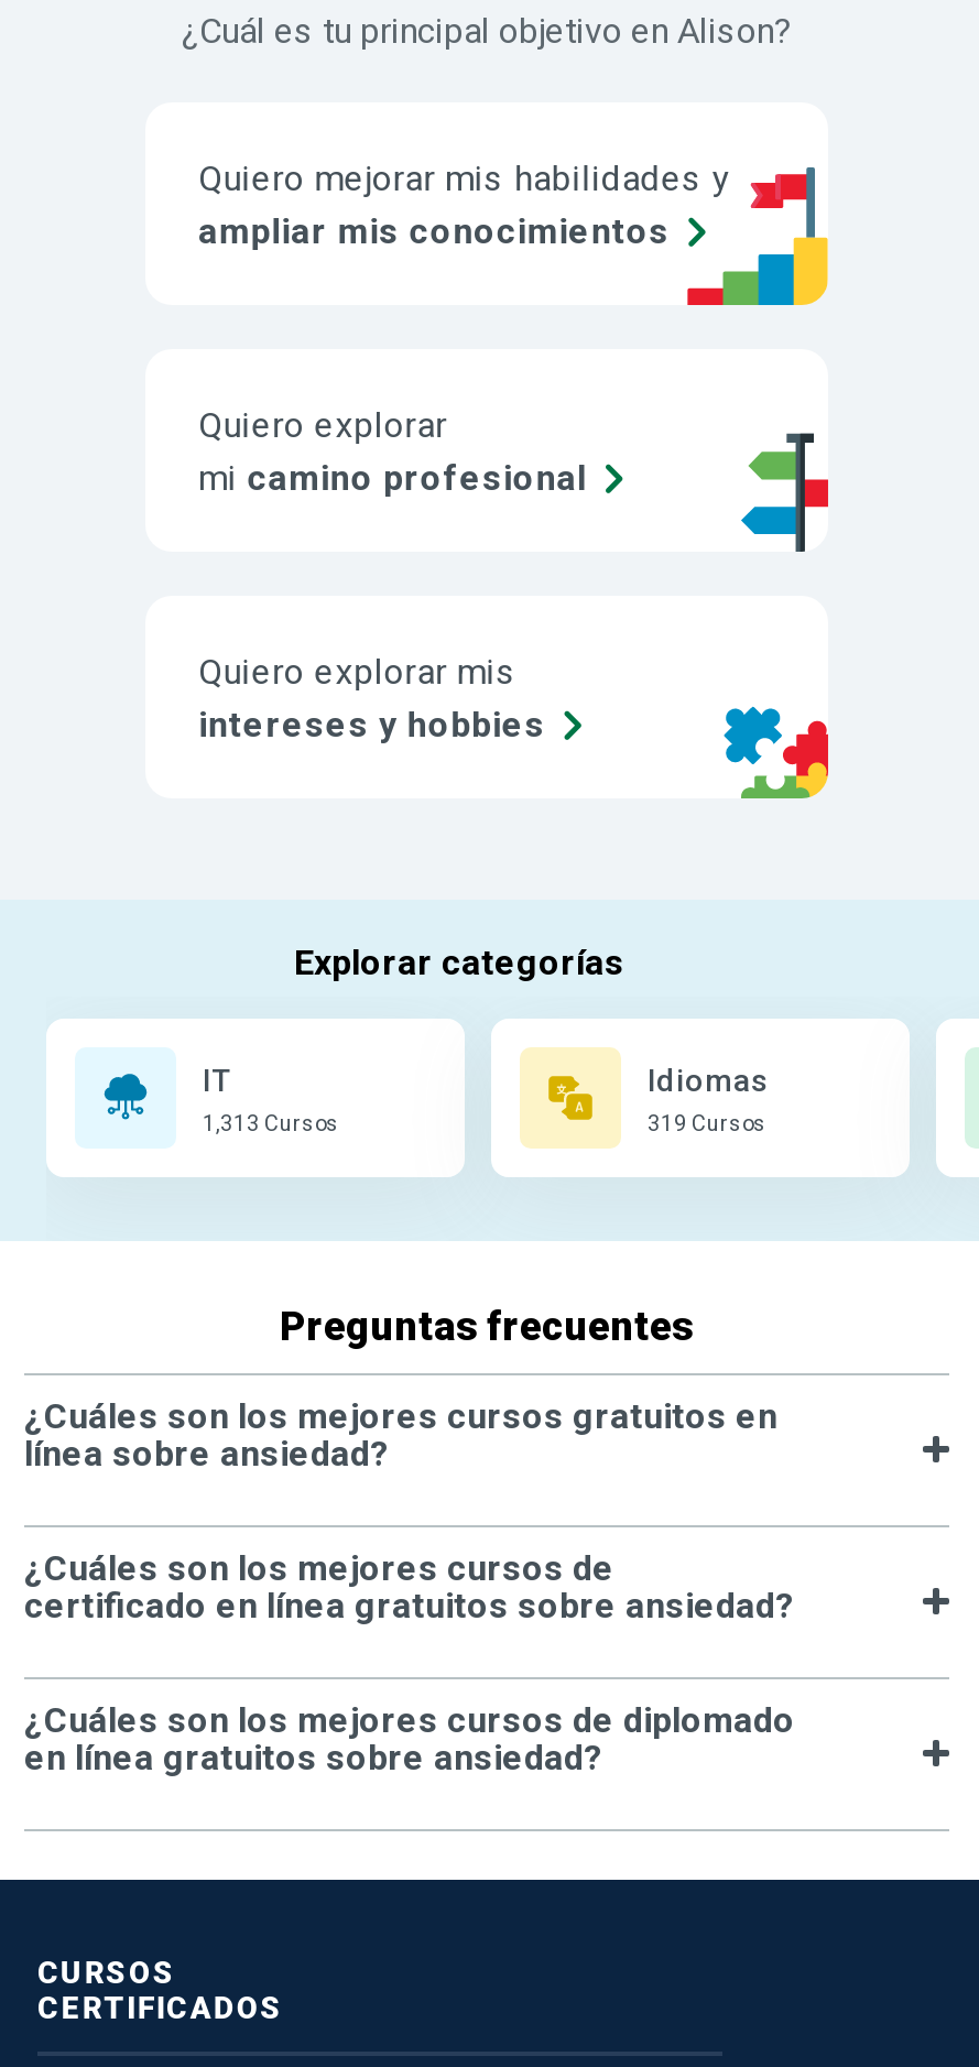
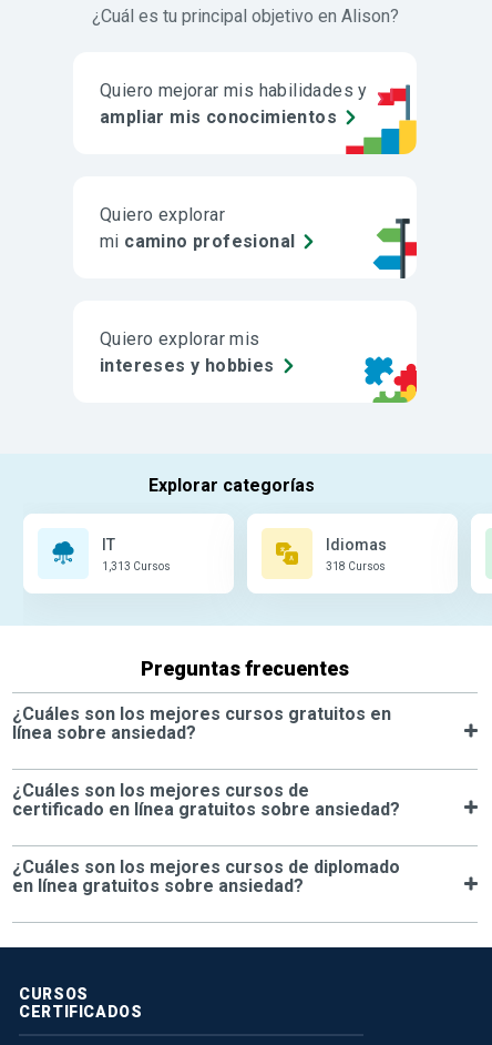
[648,1111,766,1135] 319 Cursos -> [326,560,386,572] 318 Cursos

